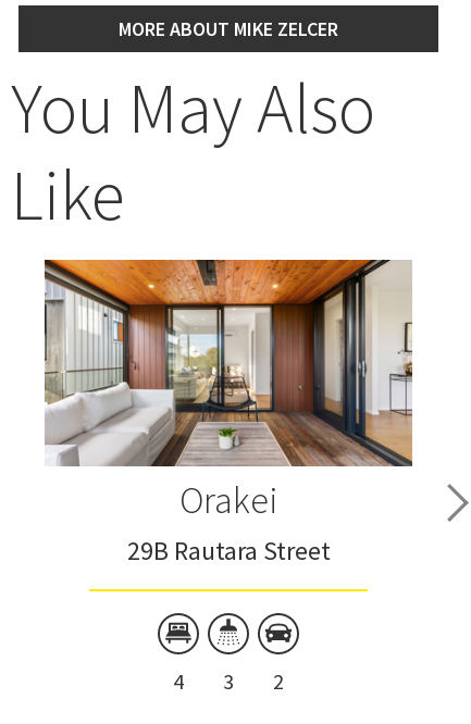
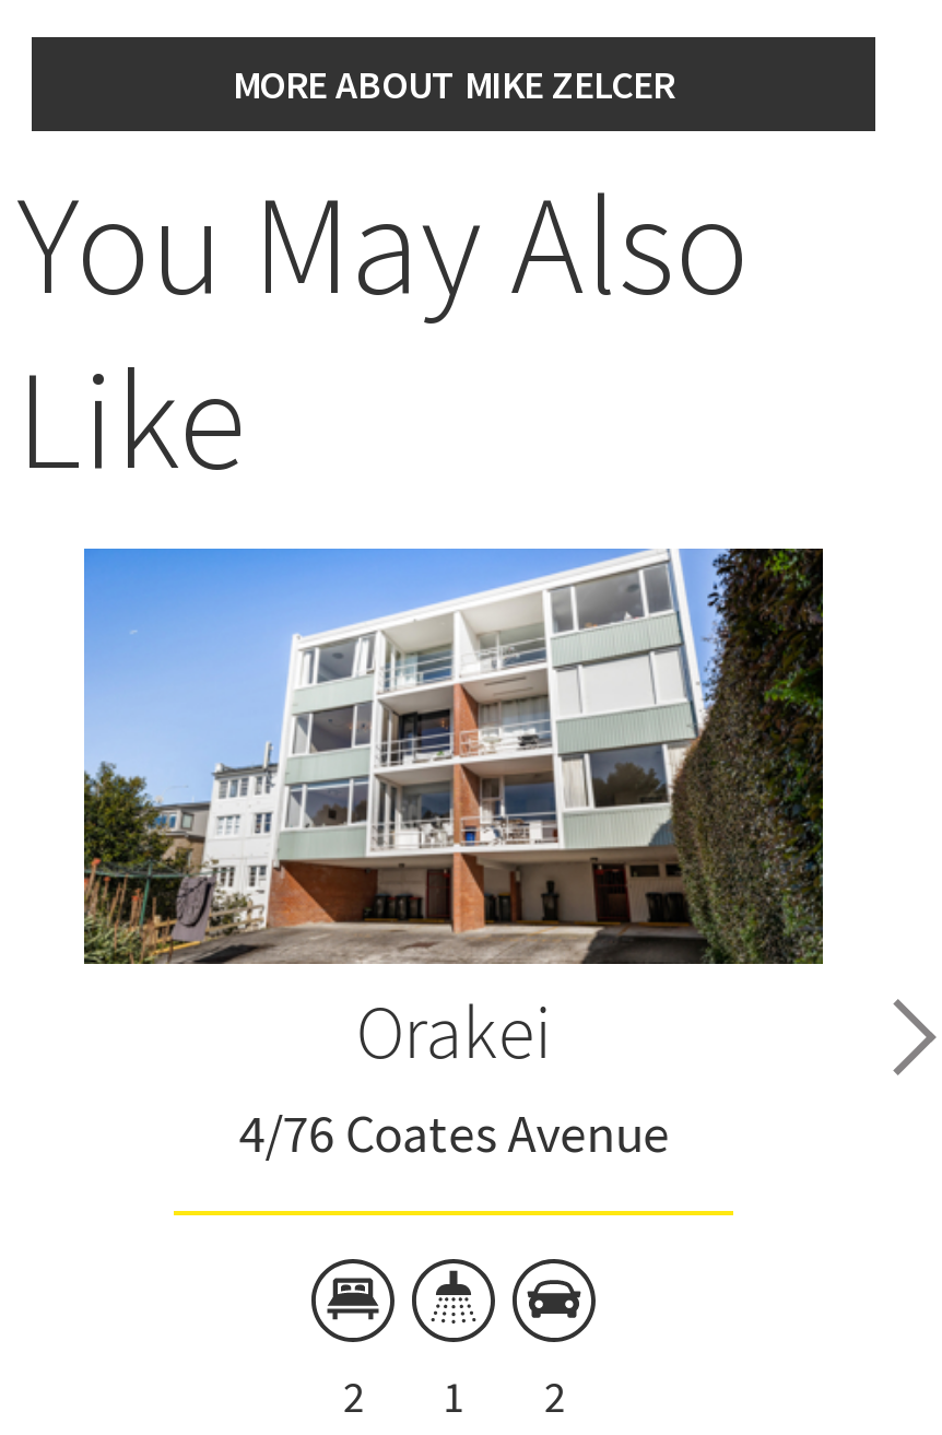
[44,259,413,467] [image] -> [82,546,825,966] [image]
[127,534,330,567] 29B Rautara Street -> [239,1099,669,1167] 4/76 Coates Avenue
[173,667,234,695] 4 | 3 -> [342,1368,465,1423] 2 | 1

